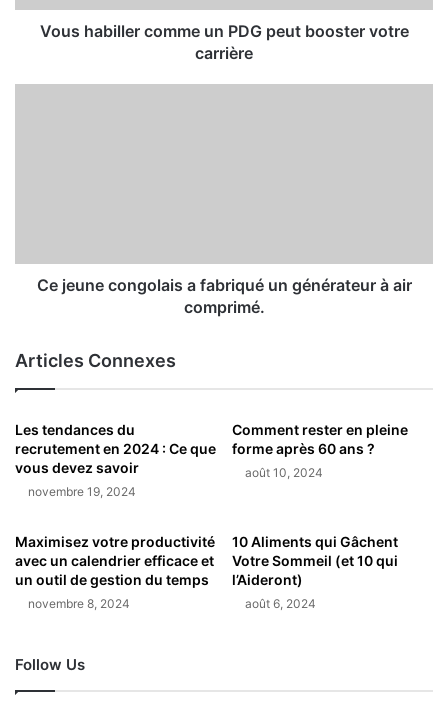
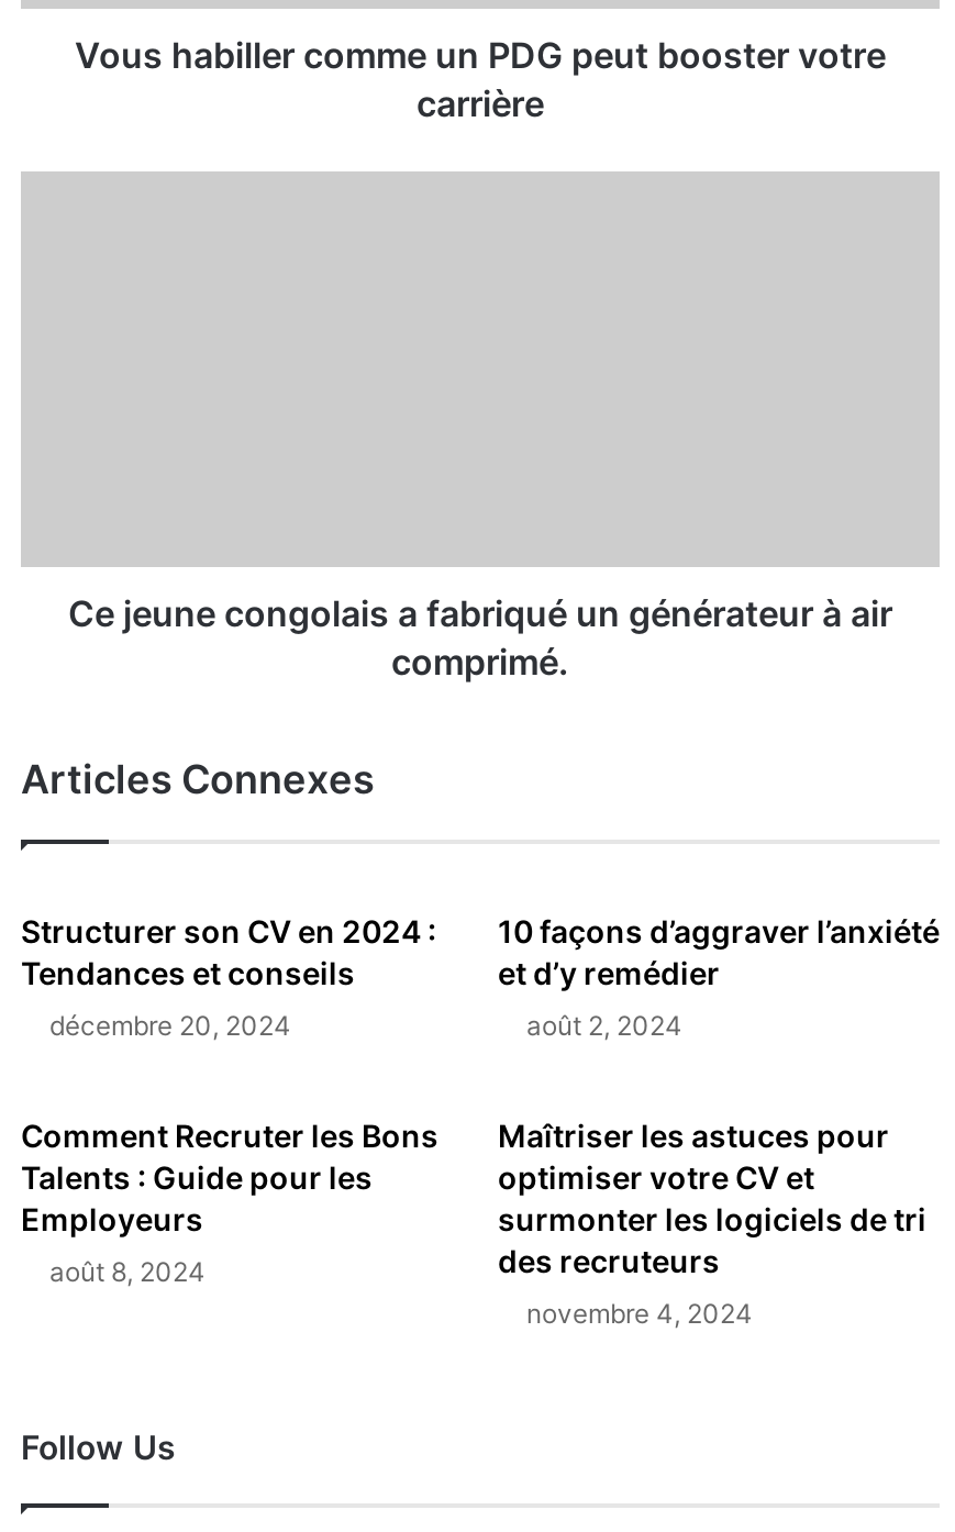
[15,421,216,476] Les tendances du | recrutement en 2024 : Ce que | vous devez savoir -> [21,913,436,992] Structurer son CV en 2024 : | Tendances et conseils
[232,421,408,457] Comment rester en pleine | forme après 60 ans ? -> [498,913,940,992] 10 façons d’aggraver l’anxiété | et d’y remédier
[245,465,323,480] août 10, 2024 -> [526,1010,682,1043] août 2, 2024
[28,484,136,499] novembre 19, 2024 -> [49,1010,291,1043] décembre 20, 2024
[15,533,215,588] Maximisez votre productivité | avec un calendrier efficace et | un outil de gestion du temps -> [21,1117,438,1238] Comment Recruter les Bons | Talents : Guide pour les | Employeurs
[232,533,398,588] 10 Aliments qui Gâchent | Votre Sommeil (et 10 qui | l’Aideront) -> [498,1117,926,1280] Maîtriser les astuces pour | optimiser votre CV et | surmonter les logiciels de tri | des recruteurs
[28,596,130,611] novembre 8, 2024 -> [49,1256,206,1289] août 8, 2024
[245,596,316,611] août 6, 2024 -> [526,1297,753,1330] novembre 4, 2024

